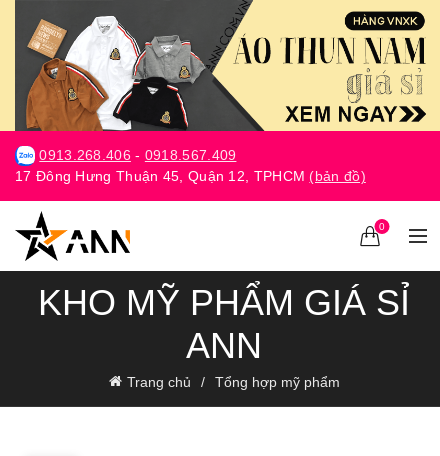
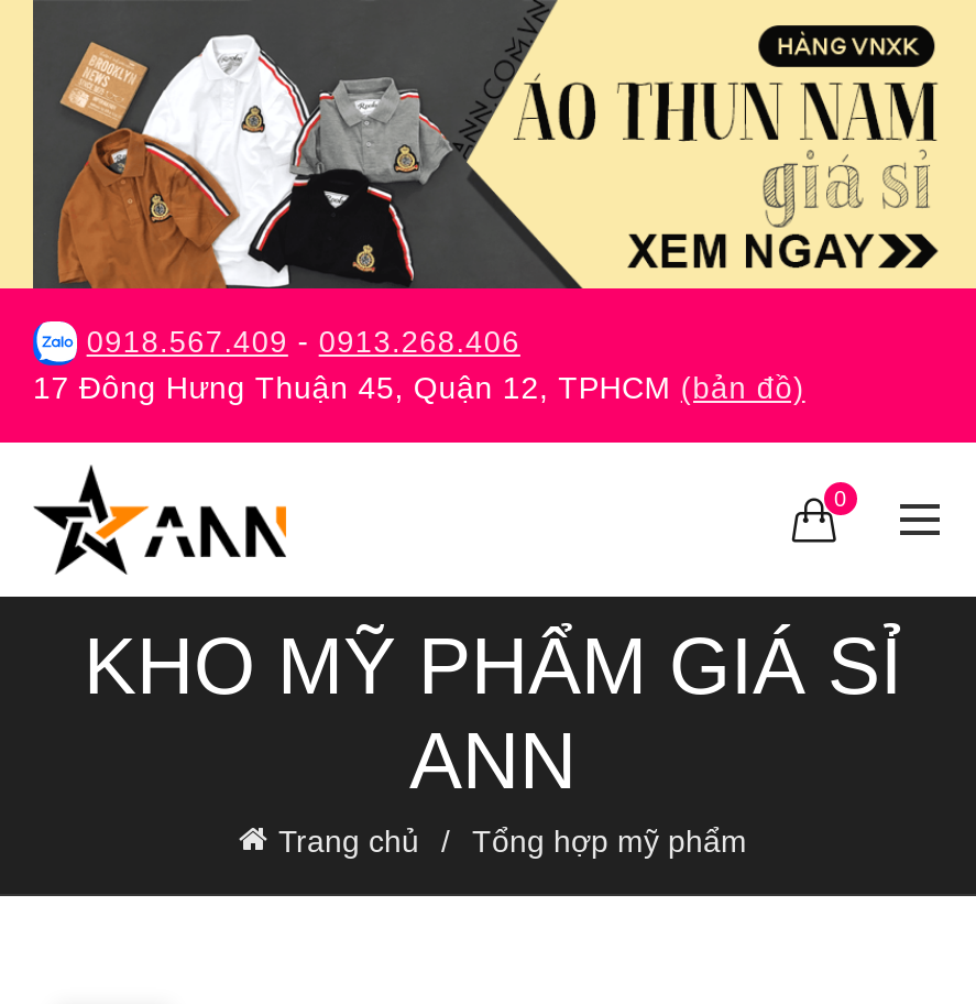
[39,147,236,163] 0913.268.406 - 0918.567.409 -> [86,323,520,358] 0918.567.409 - 0913.268.406

